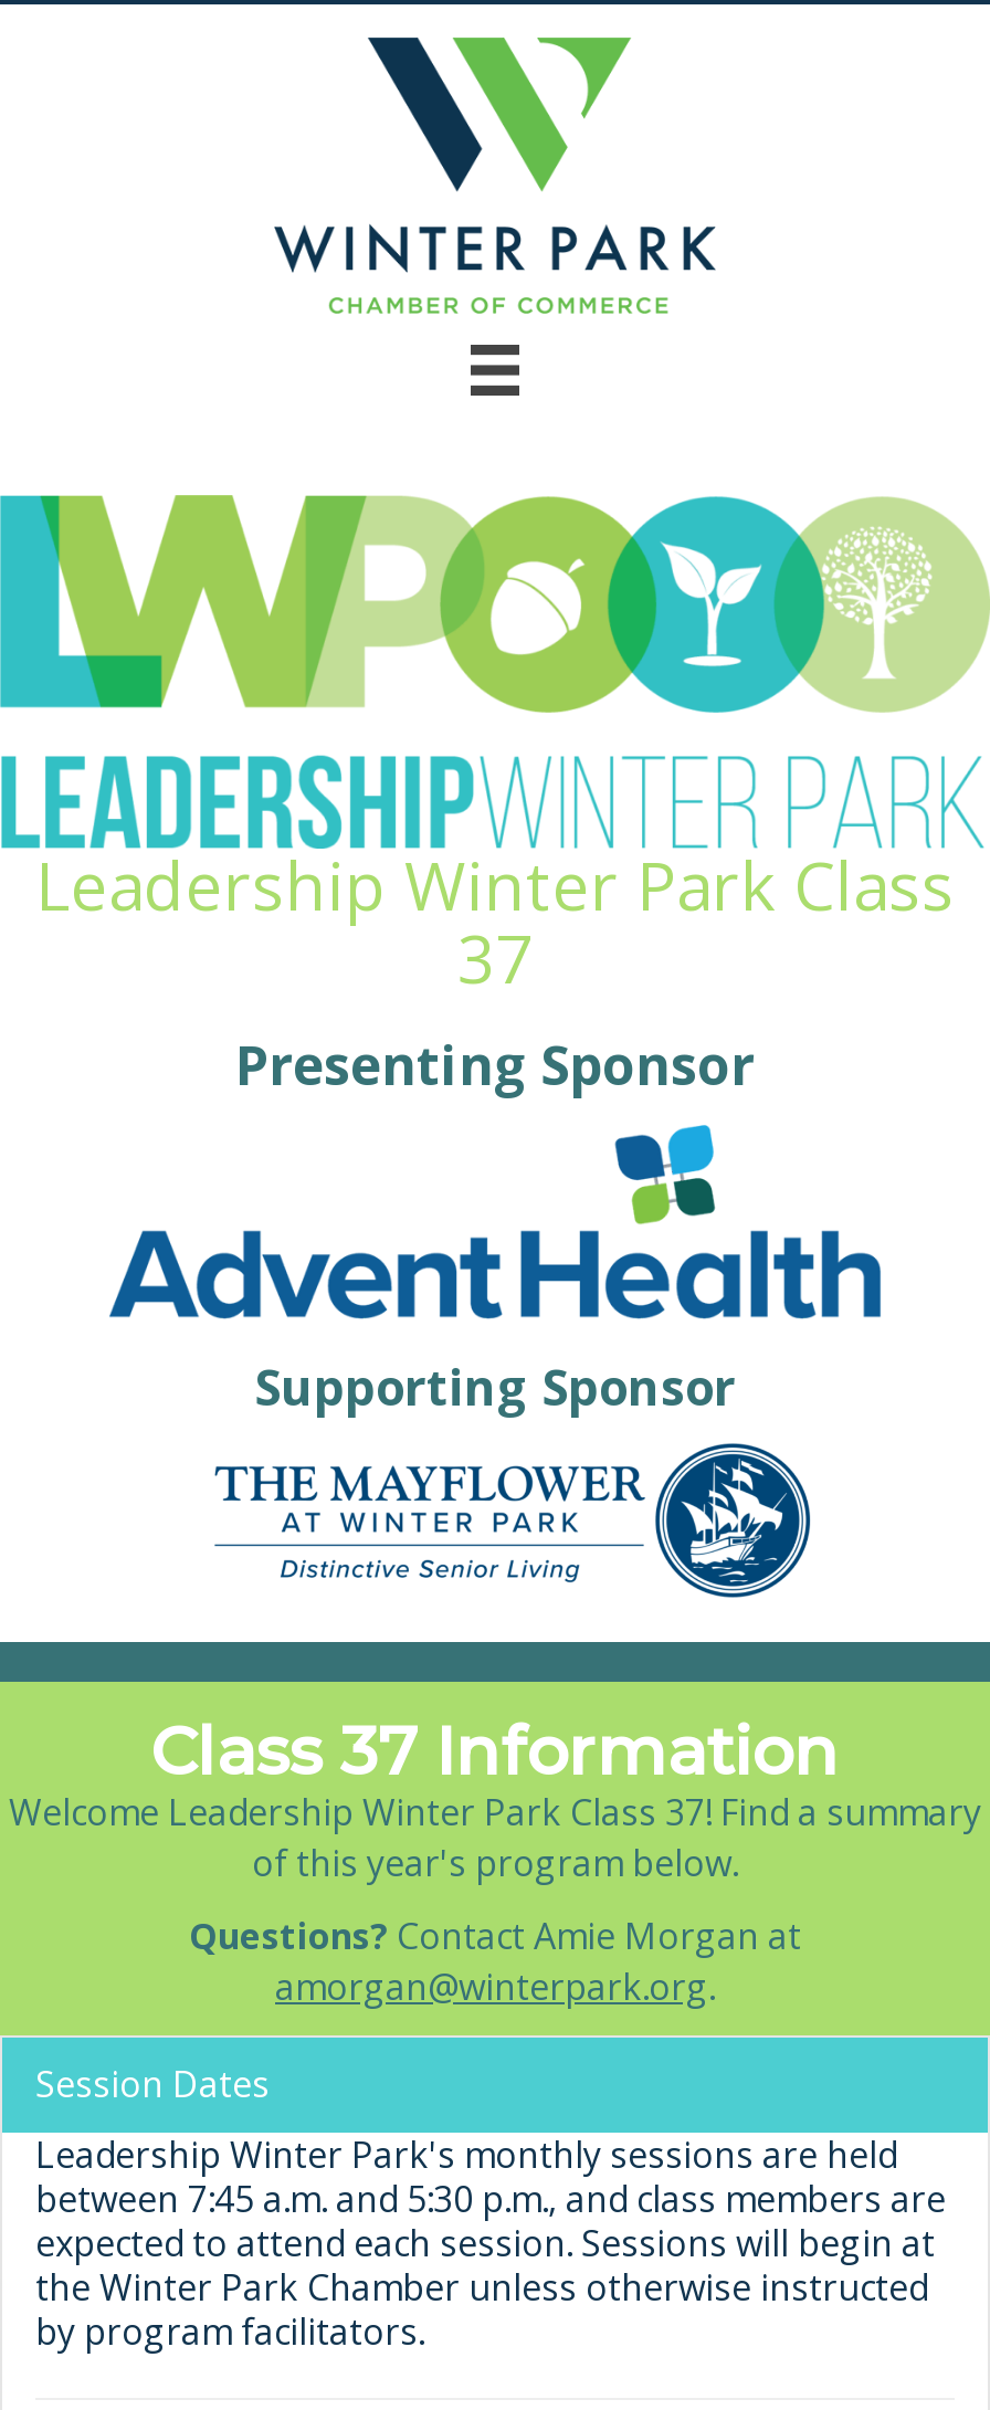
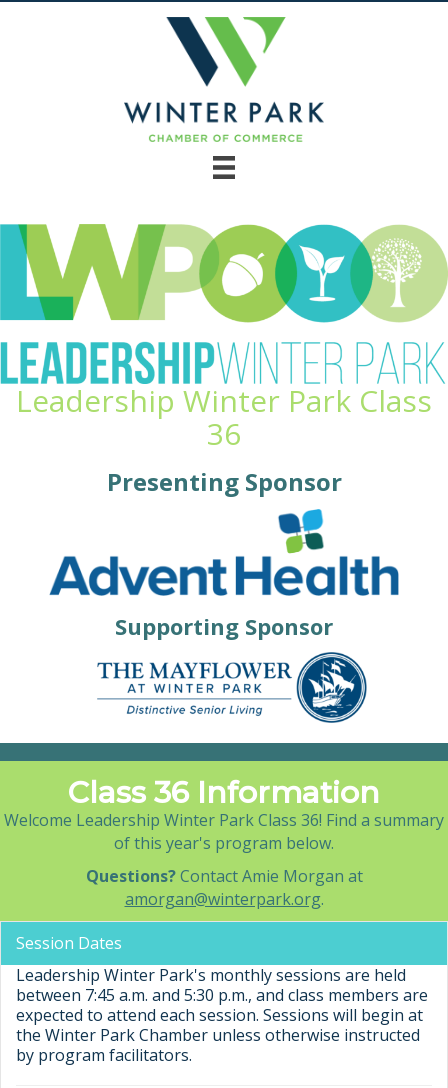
[457,912,533,1003] 37 -> [207,412,241,453] 36
[150,1711,840,1793] Class 37 Information -> [68,774,380,811] Class 36 Information
[9,1788,981,1837] Welcome Leadership Winter Park Class 37! Find a summary -> [4,809,444,831] Welcome Leadership Winter Park Class 36! Find a summary

